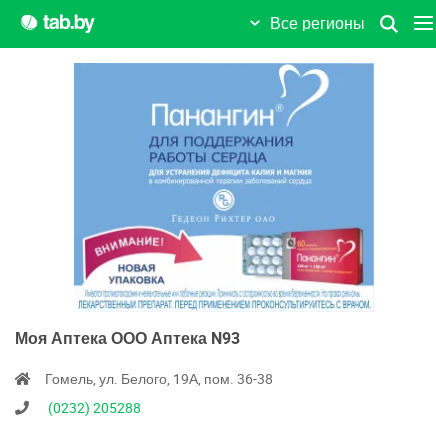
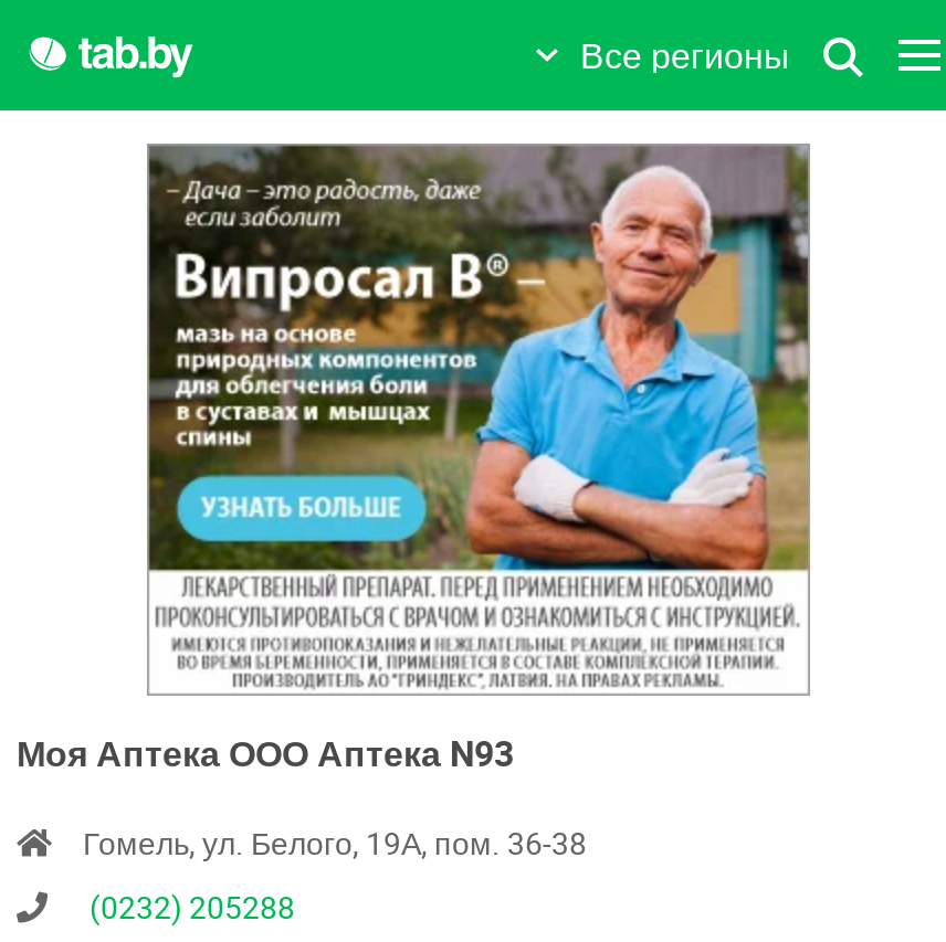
[73,62,374,309] [image] -> [145,141,812,696] [image]

